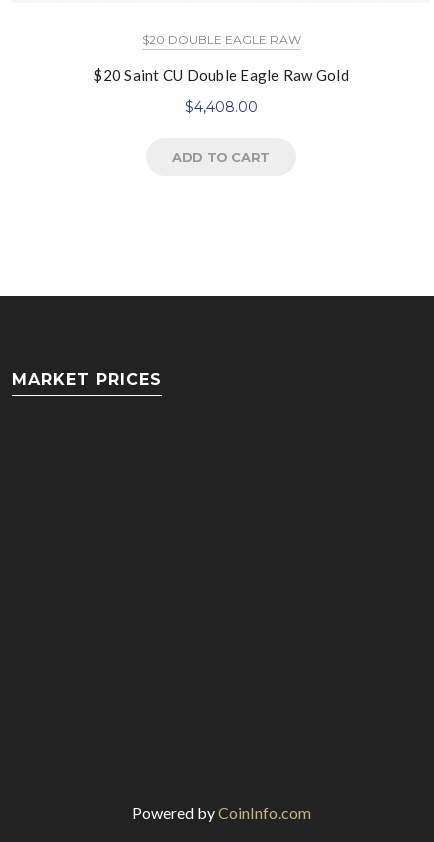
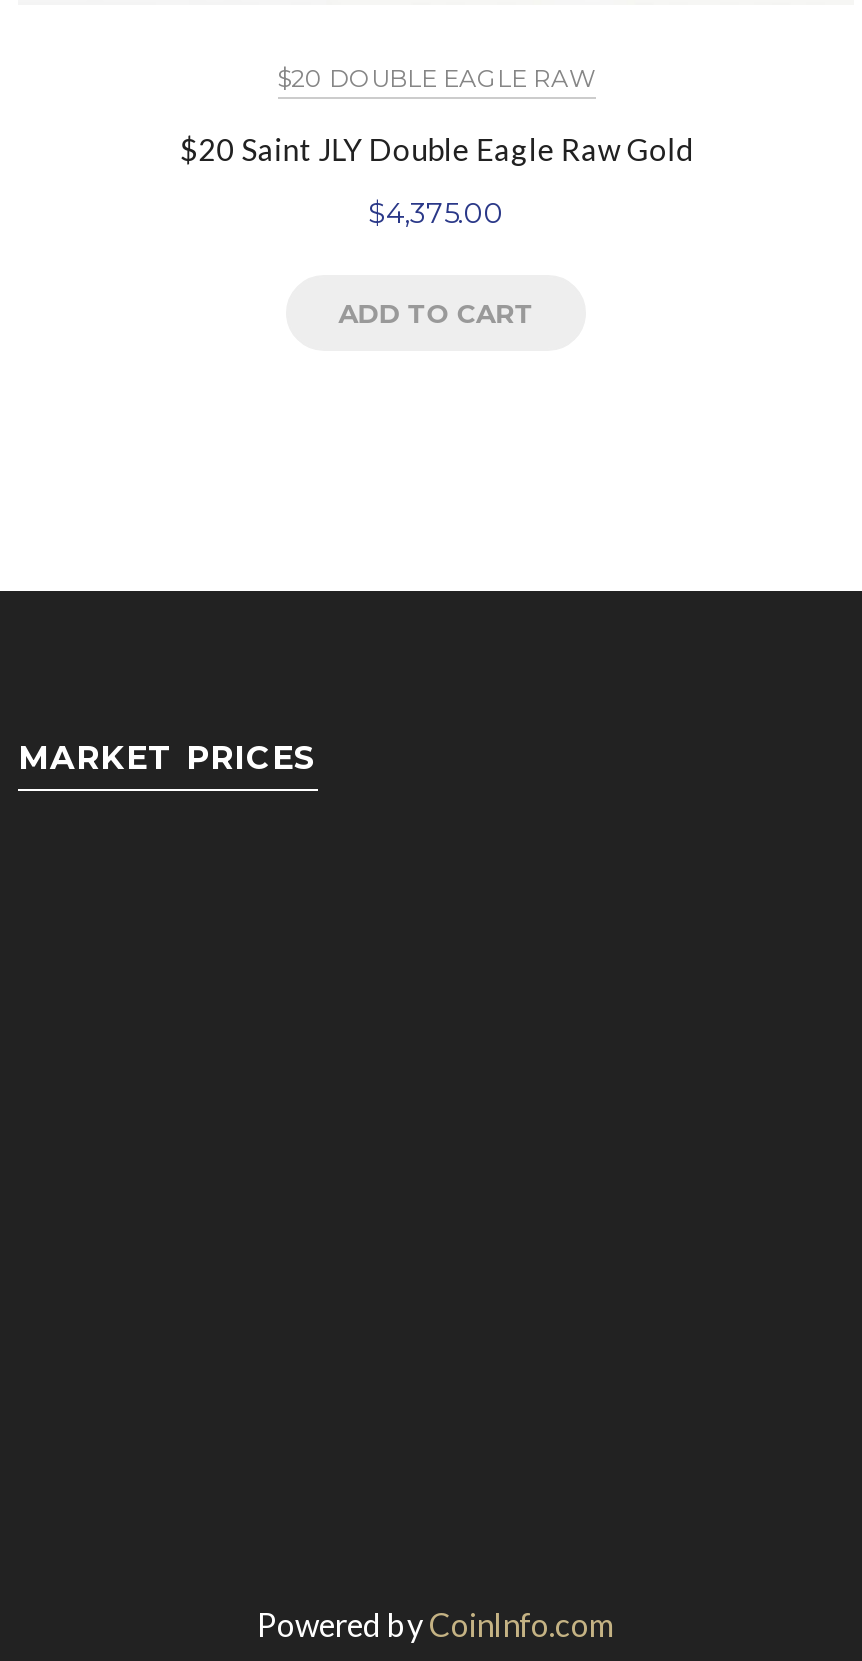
[93,66,349,84] $20 Saint CU Double Eagle Raw Gold -> [179,132,693,168] $20 Saint JLY Double Eagle Raw Gold
[184,98,257,116] $4,408.00 -> [368,196,504,232] $4,375.00

